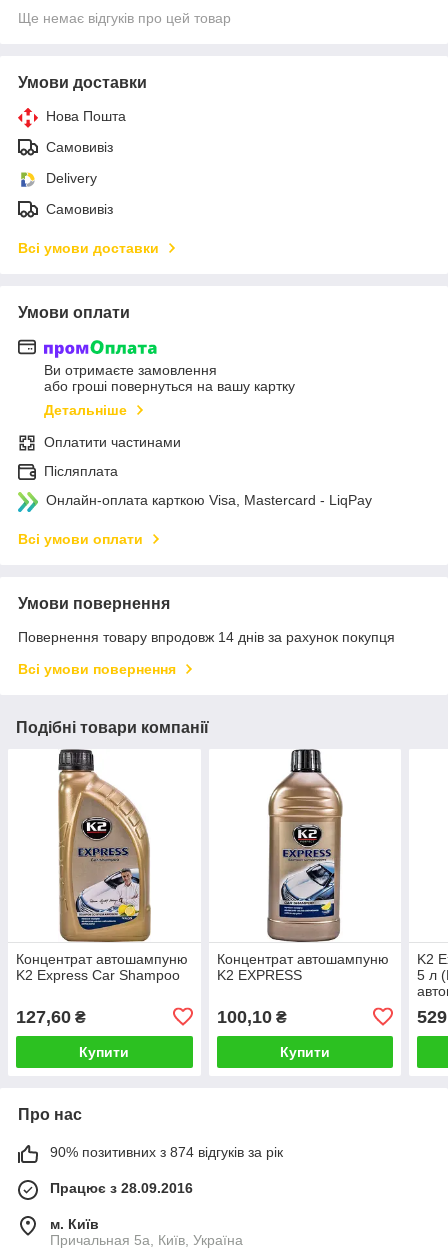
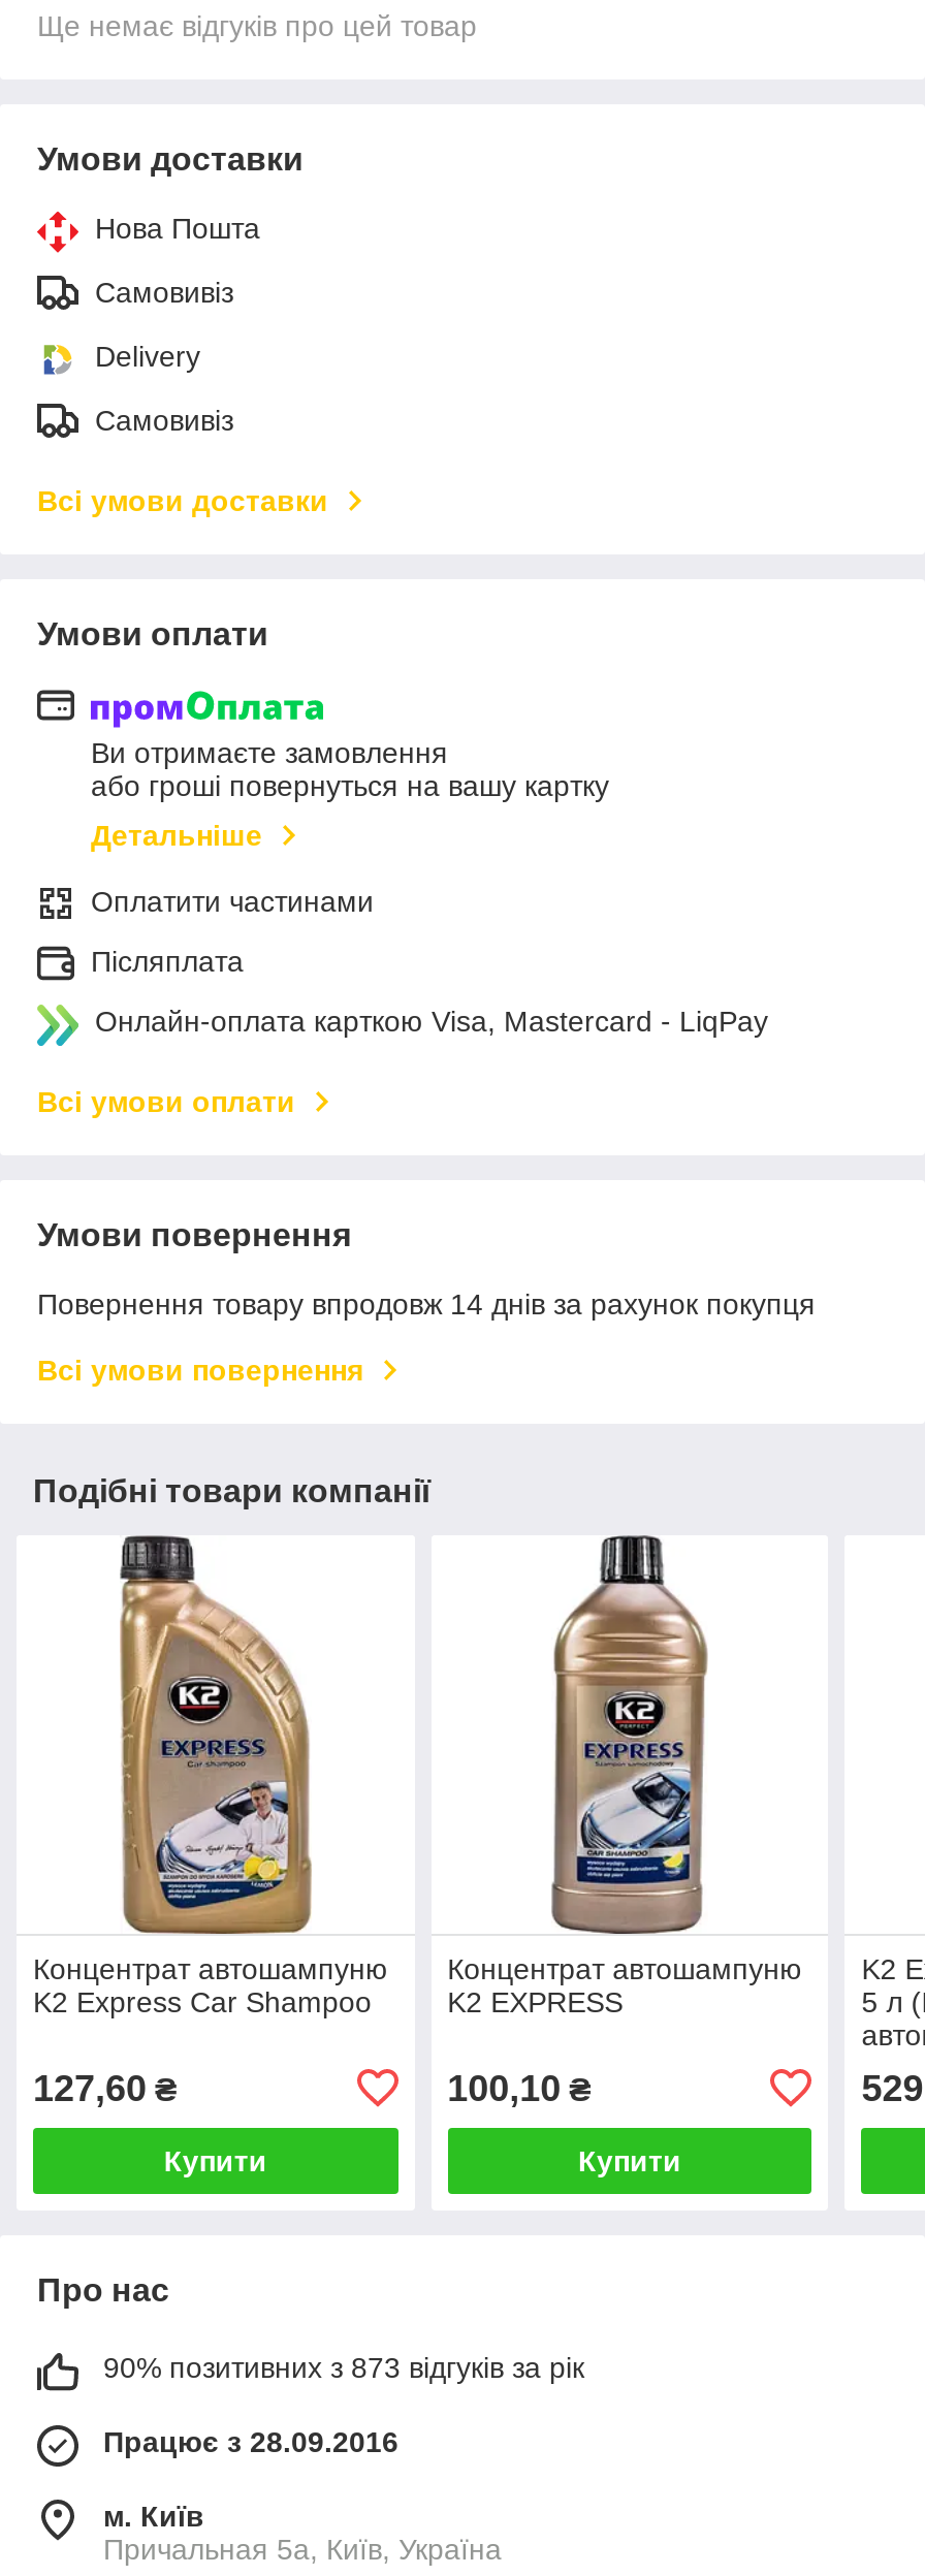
[50,1144,283,1160] 90% позитивних з 874 відгуків за рік -> [103,2351,584,2384] 90% позитивних з 873 відгуків за рік

